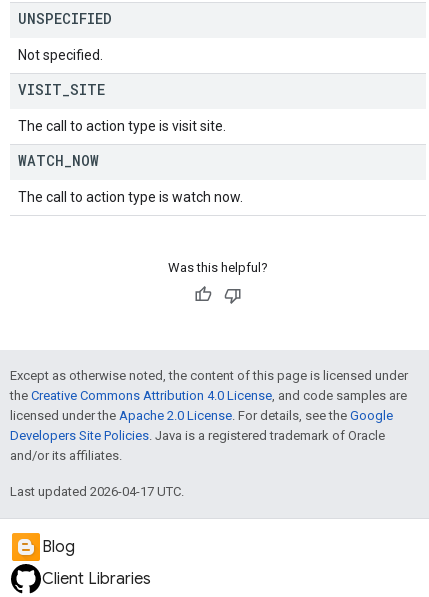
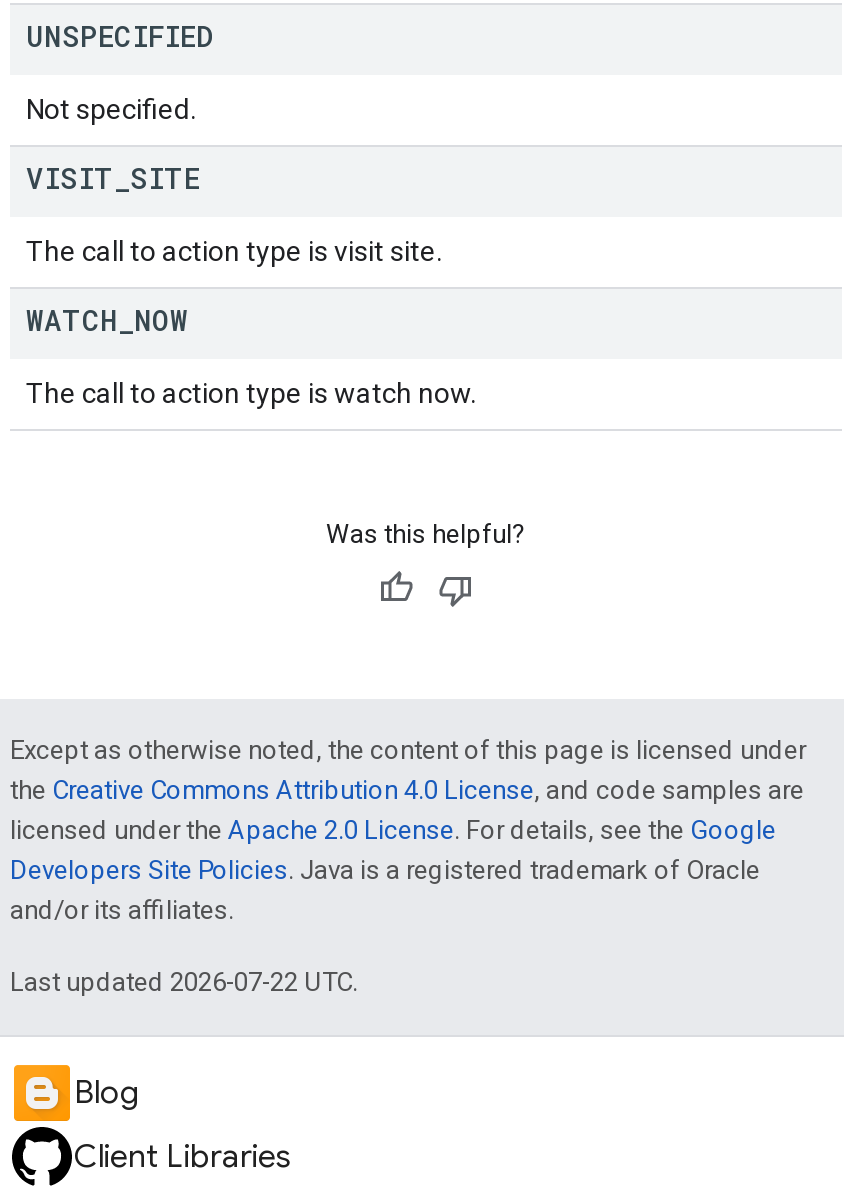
[10,484,184,499] Last updated 2026-04-17 UTC. -> [10,967,358,997] Last updated 2026-07-22 UTC.

